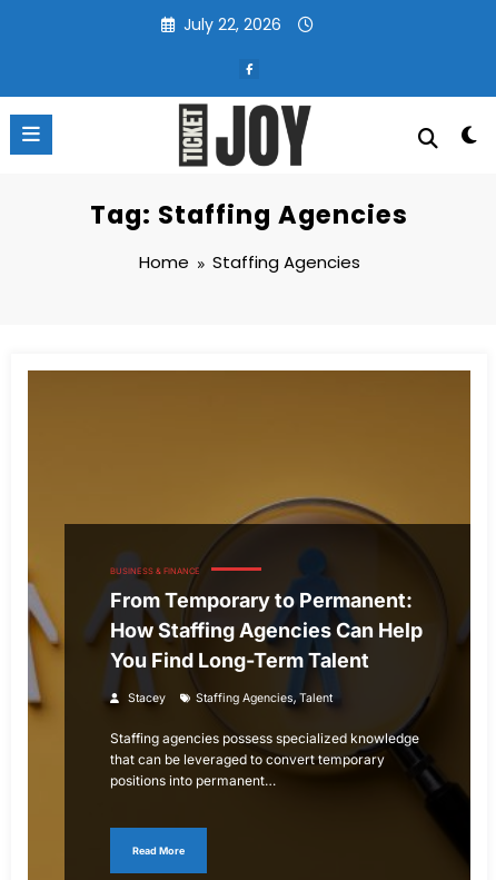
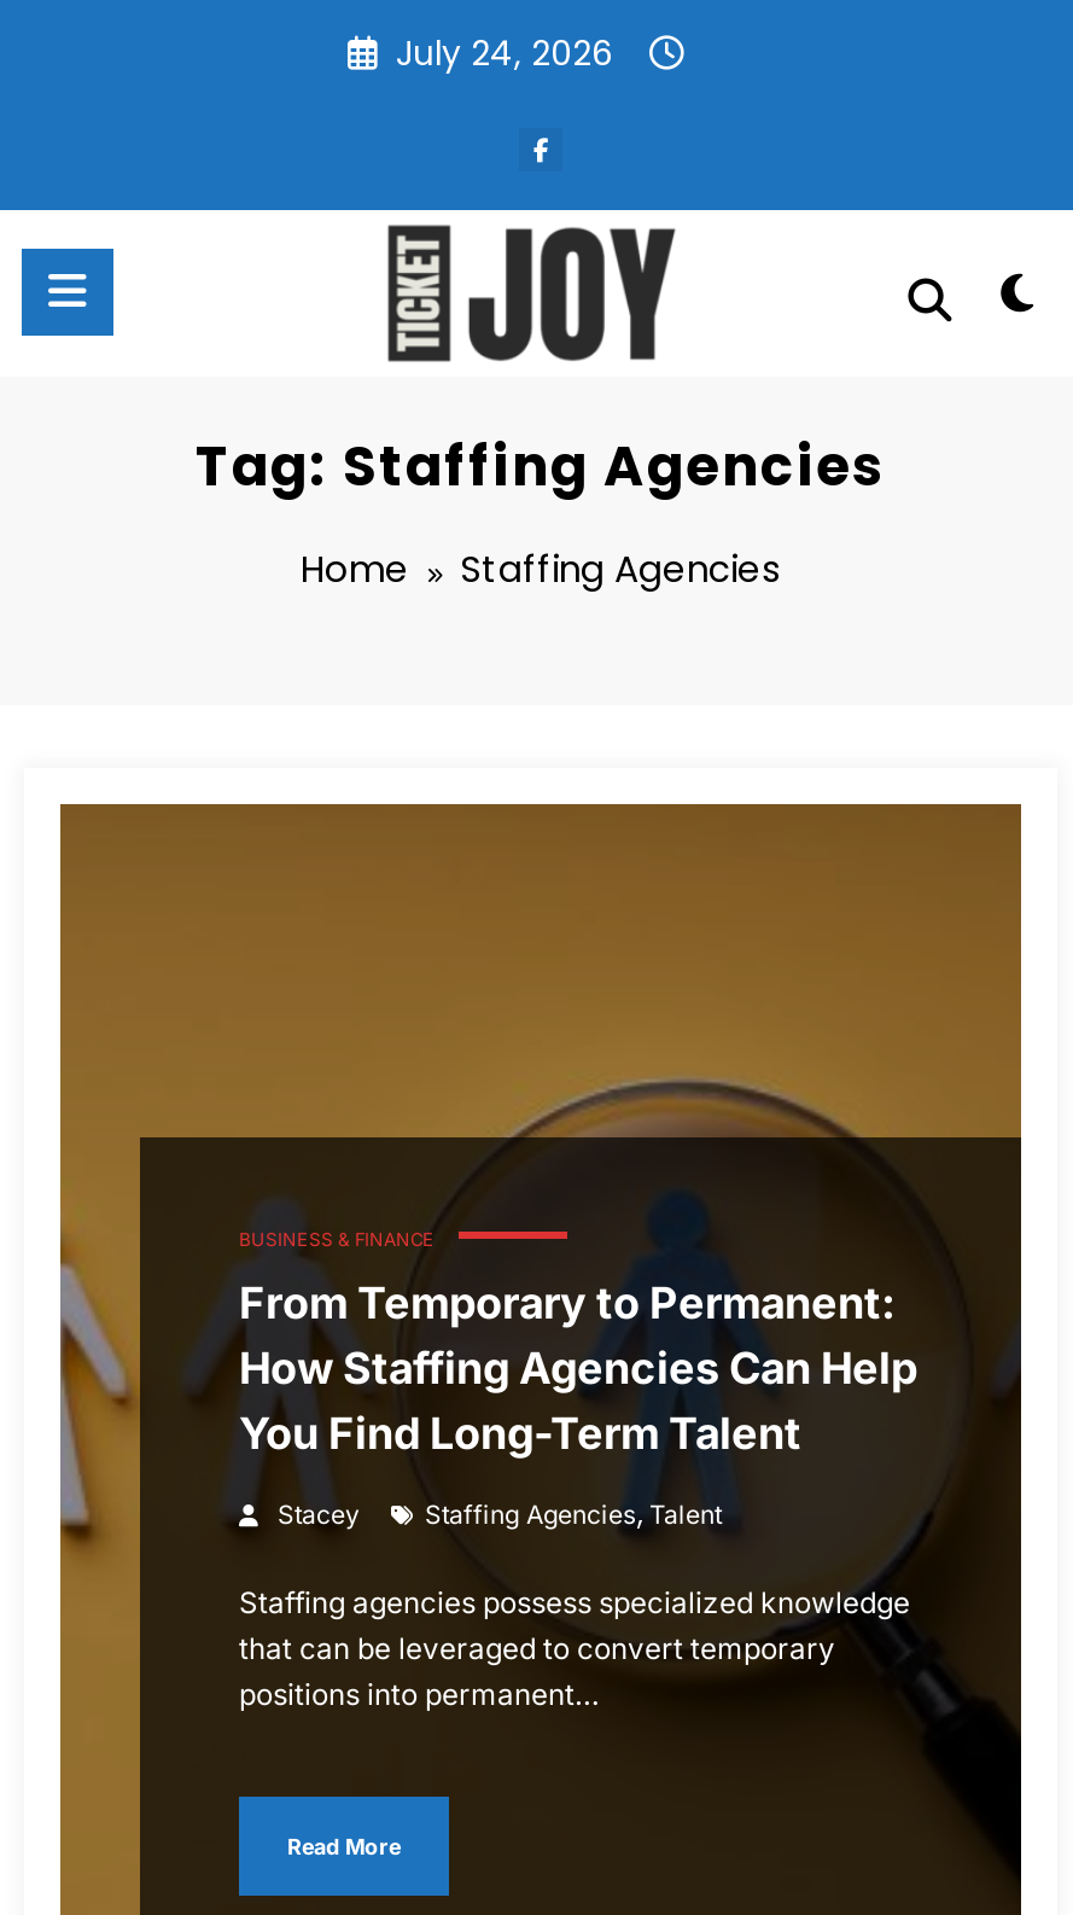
[183,13,281,36] July 22, 2026 -> [396,29,613,77] July 24, 2026

